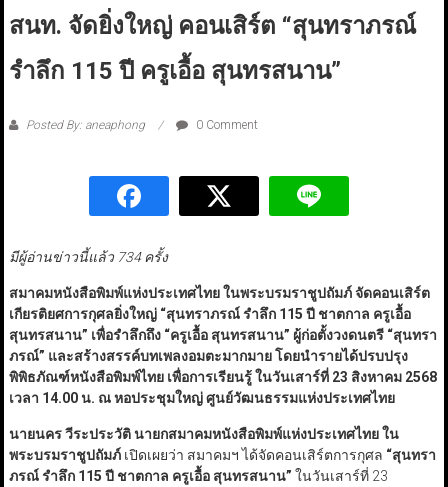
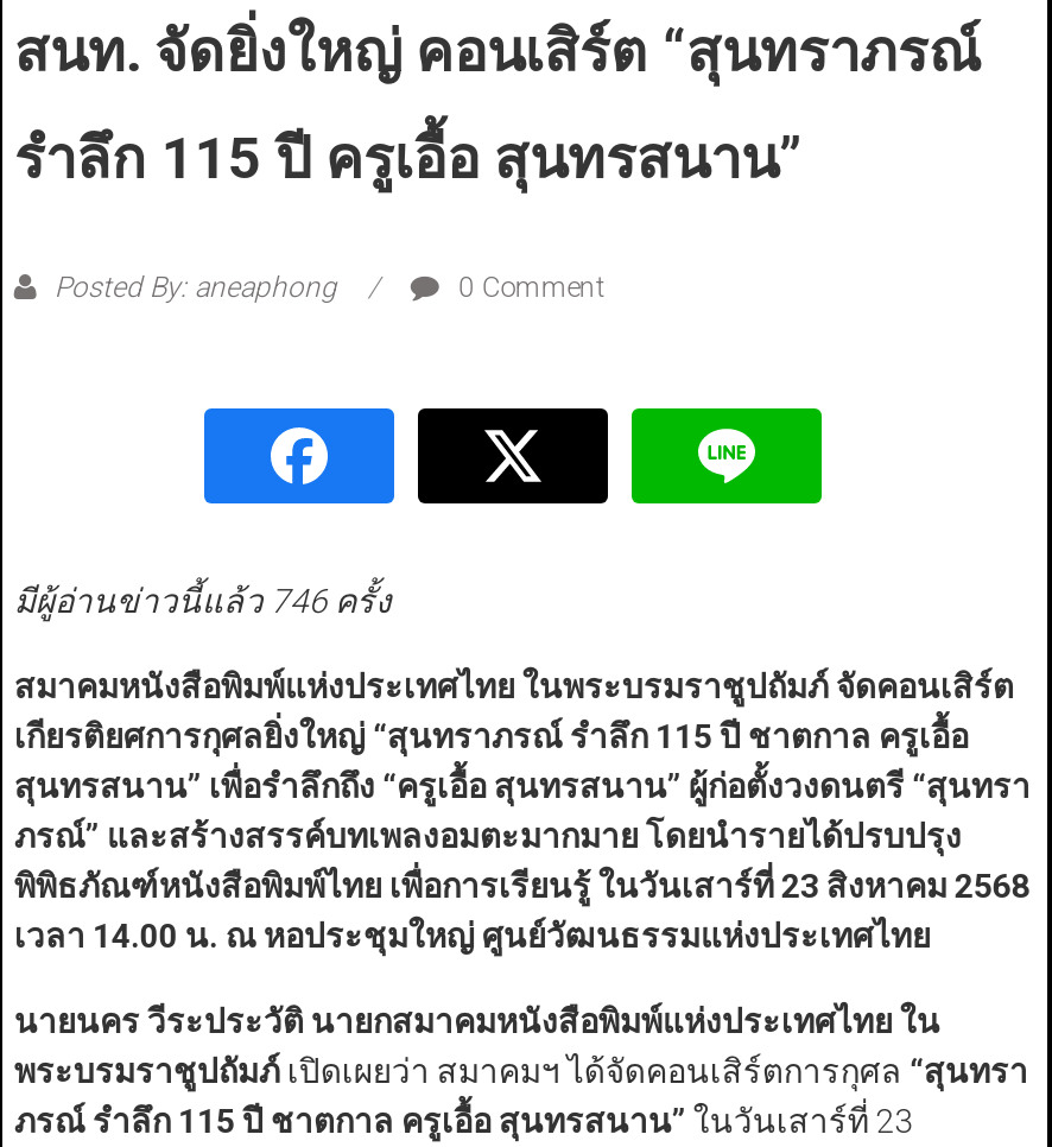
[9,249,168,265] มีผู้อ่านข่าวนี้แล้ว 734 ครั้ง -> [14,582,392,620] มีผู้อ่านข่าวนี้แล้ว 746 ครั้ง

